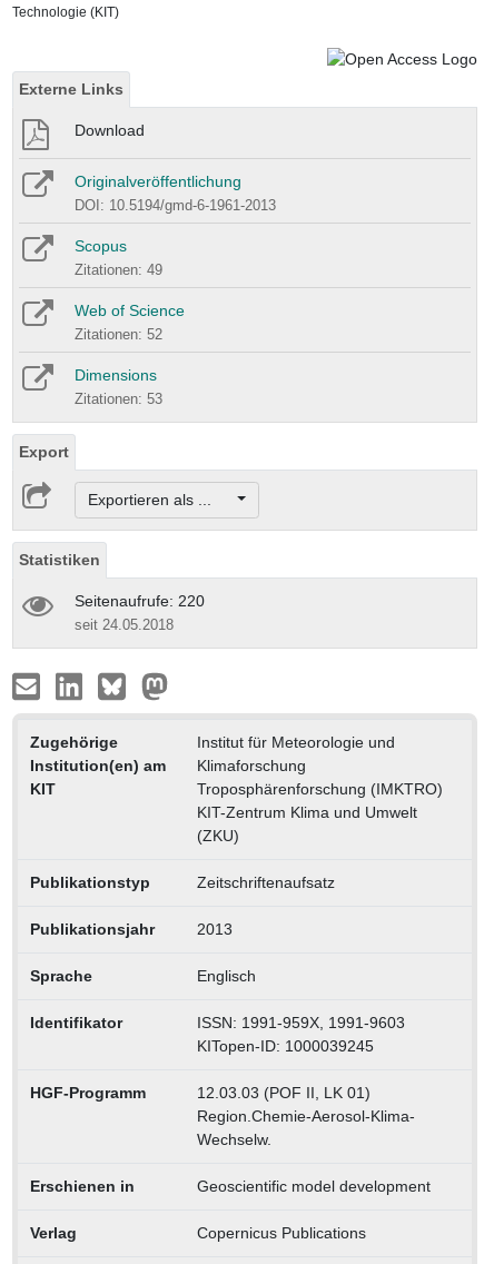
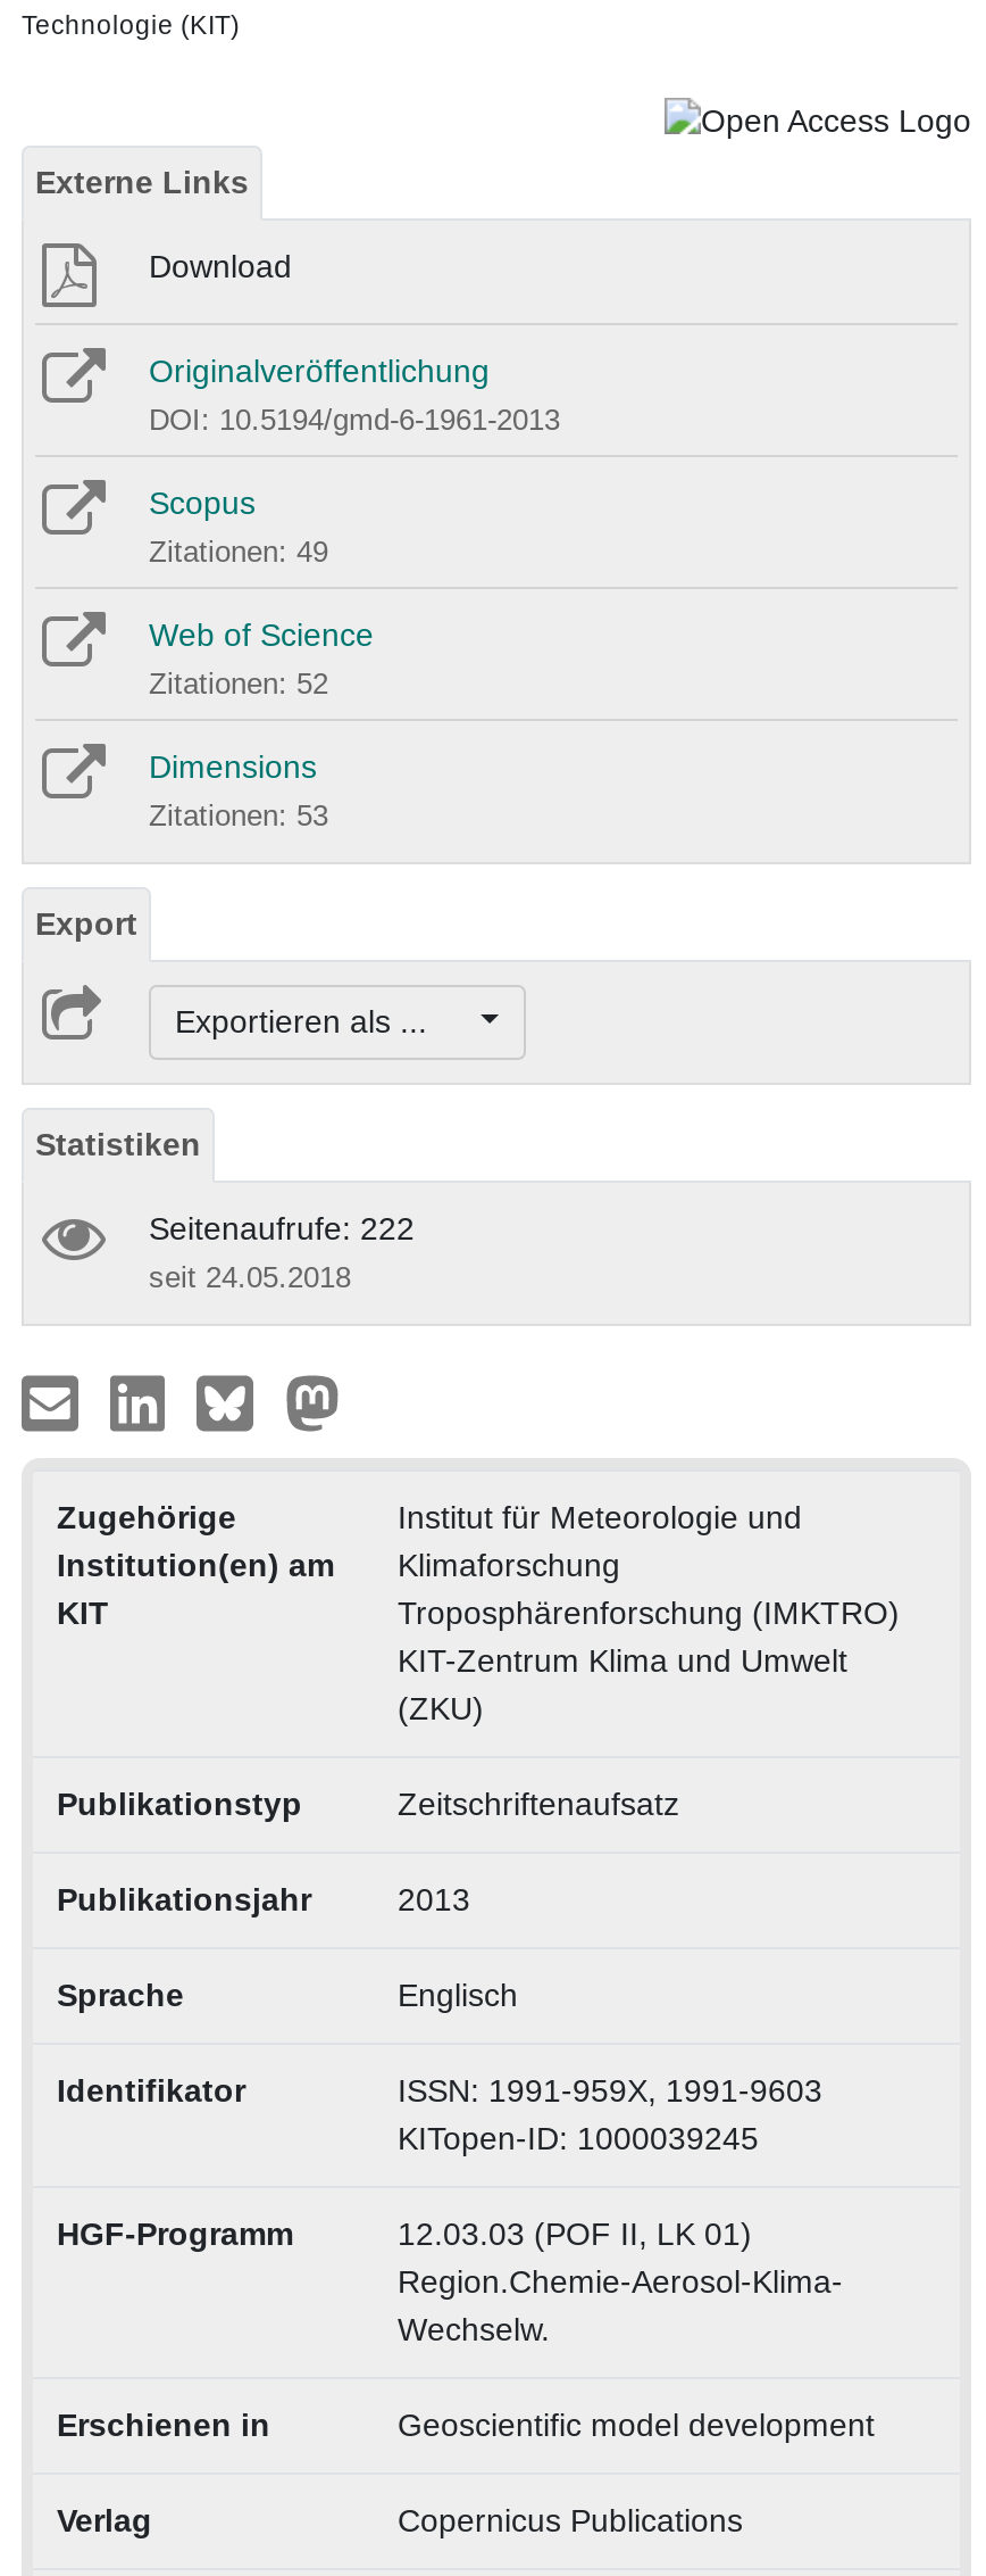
[75,592,205,610] Seitenaufrufe: 220 -> [149,1211,415,1247] Seitenaufrufe: 222

